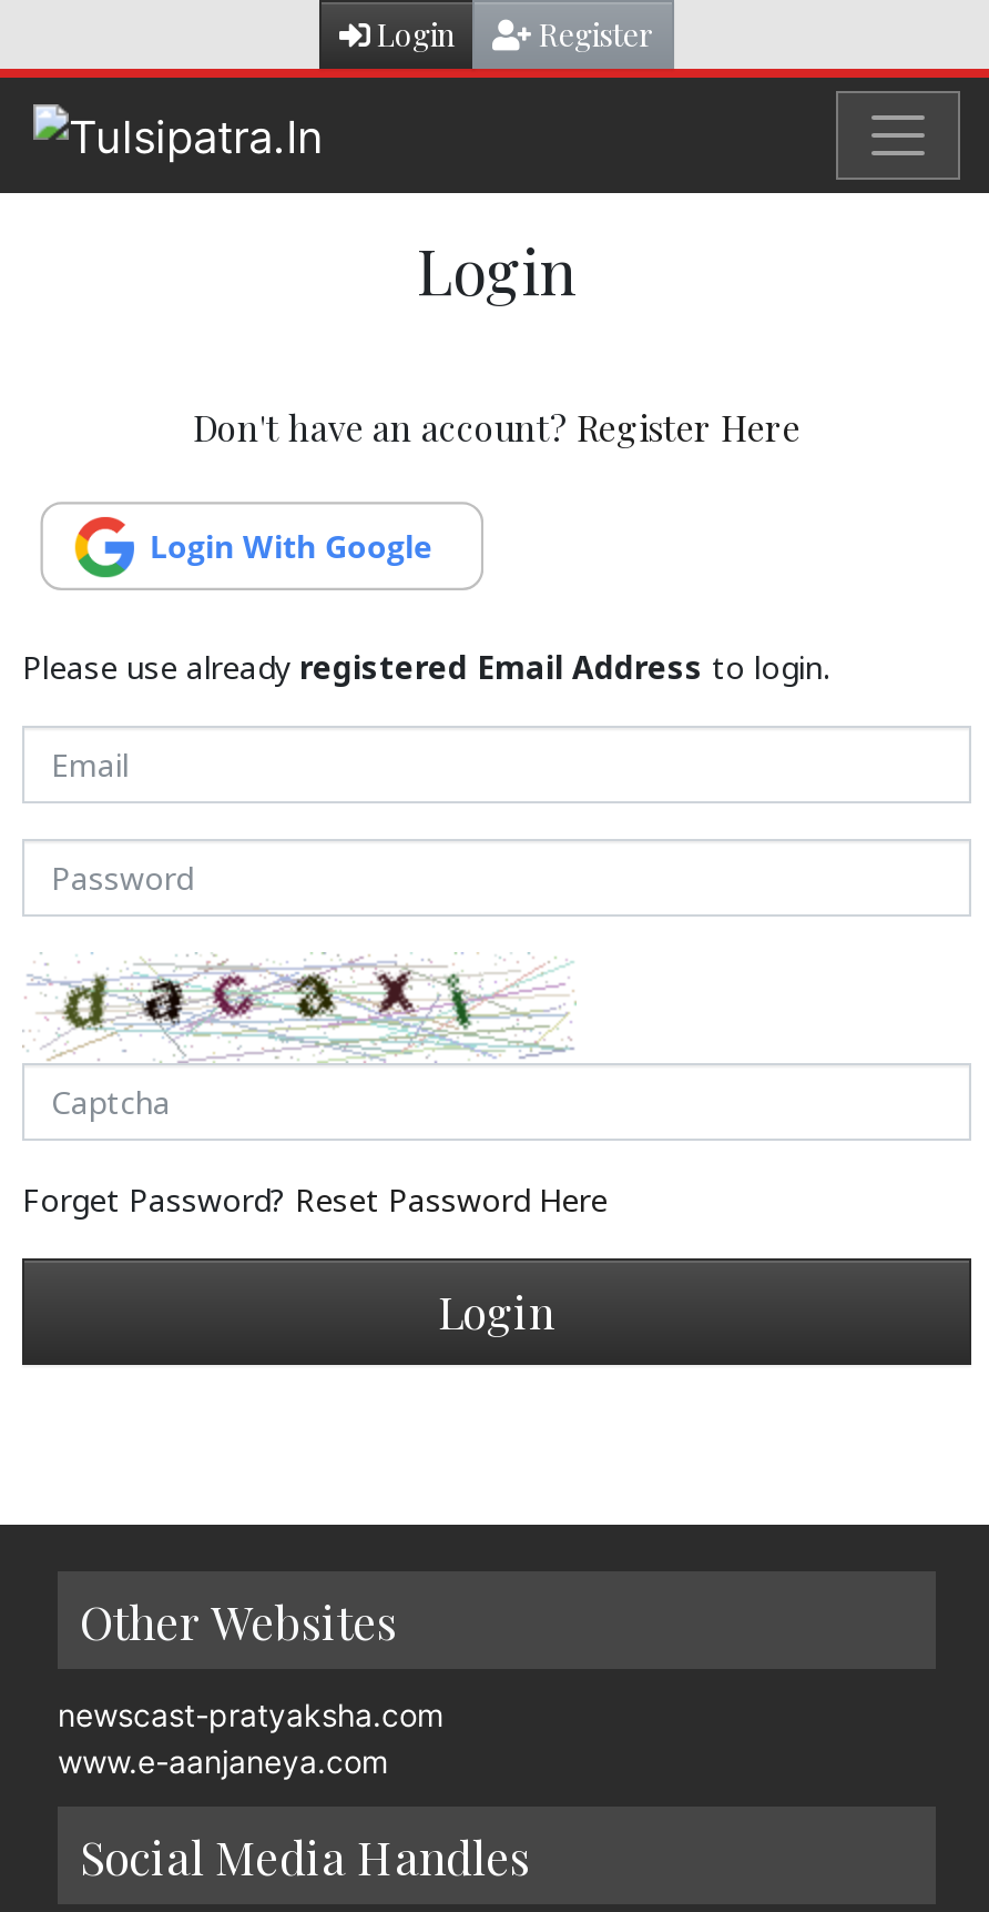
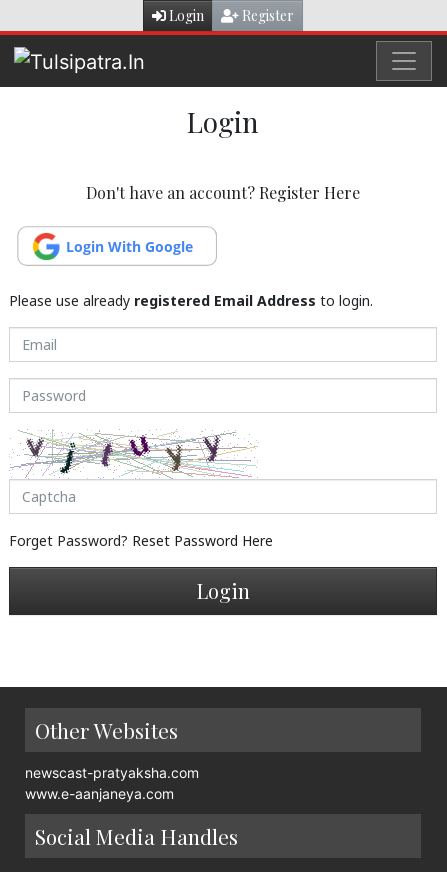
[29,959,572,1059] [image] -> [10,429,257,477] [image]

